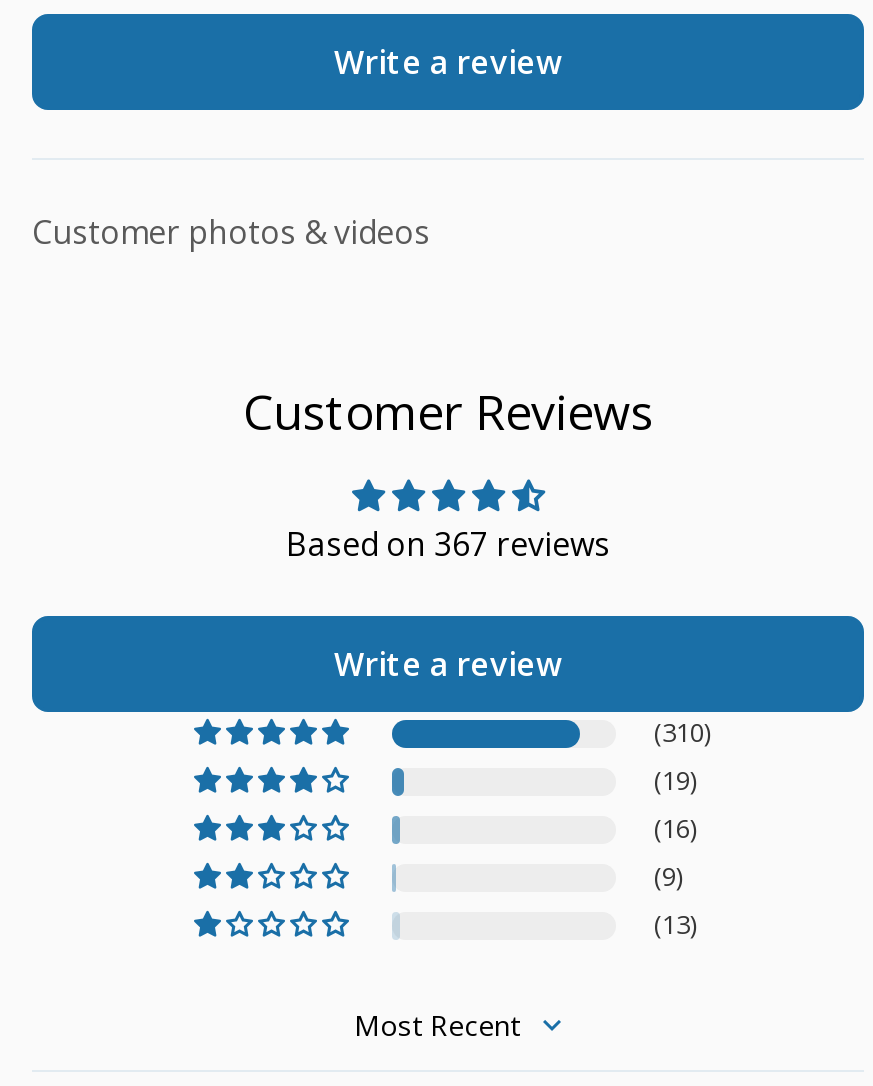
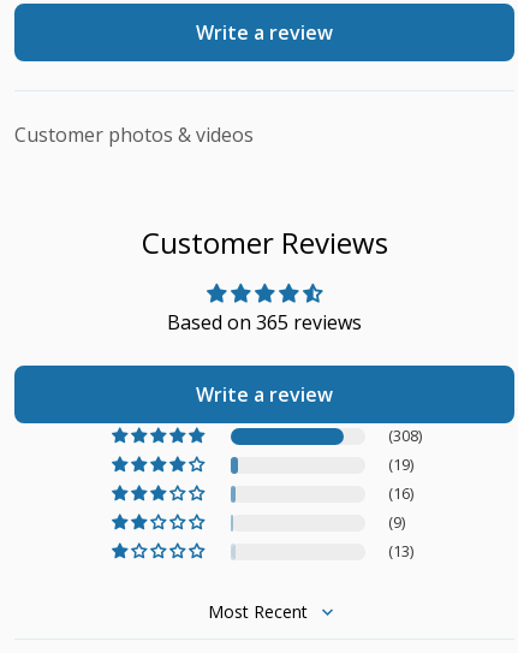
[286,522,610,566] Based on 367 reviews -> [167,309,362,336] Based on 365 reviews
[654,714,710,750] (310) -> [388,425,422,446] (308)

